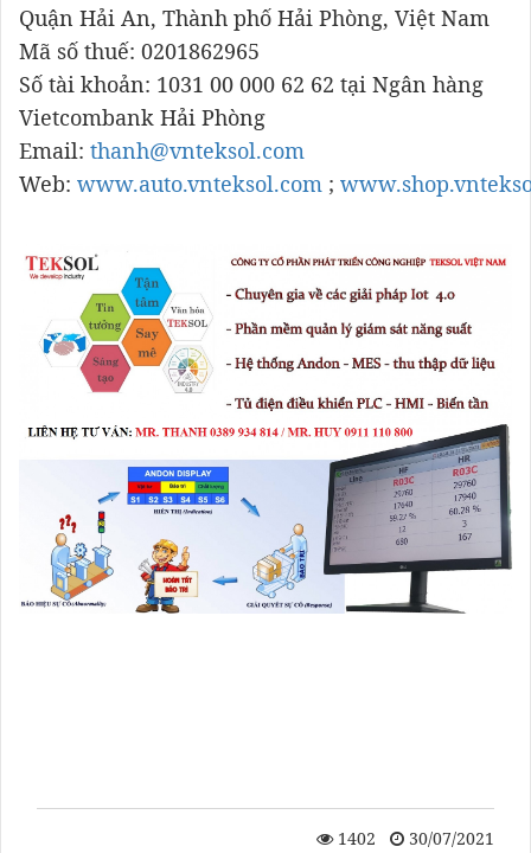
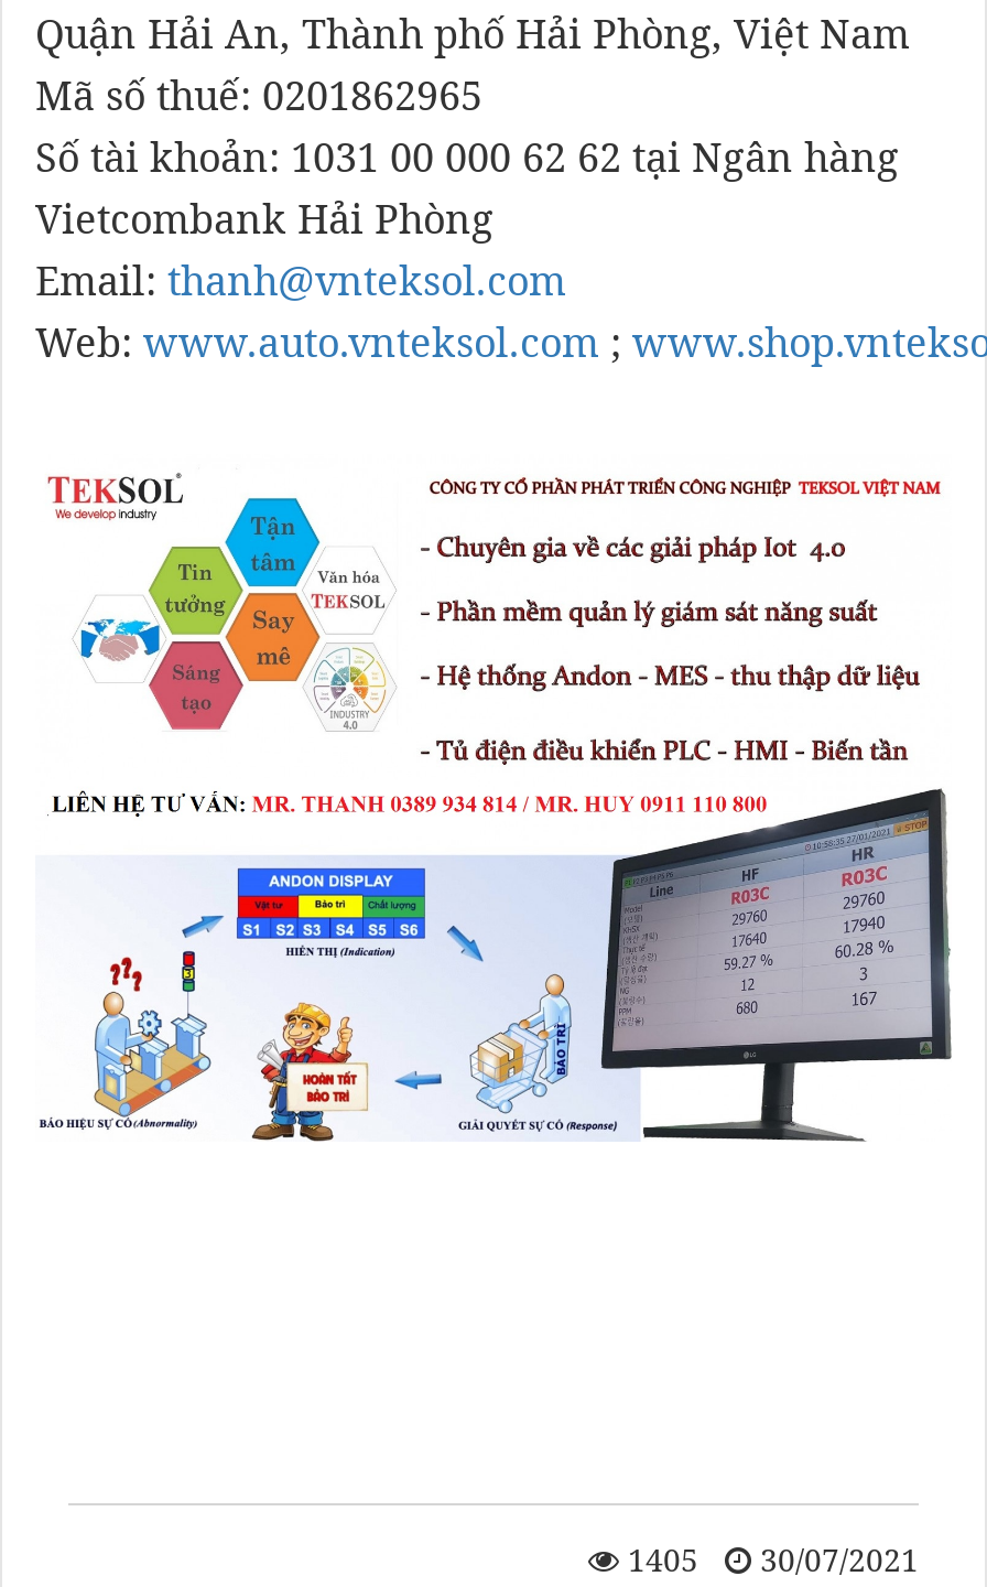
[333,827,494,849] 1402 30/07/2021 -> [619,1538,919,1580] 1405 30/07/2021

